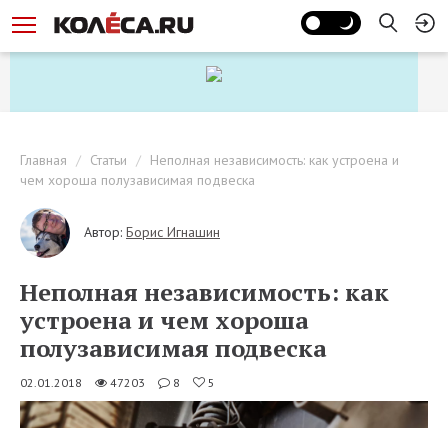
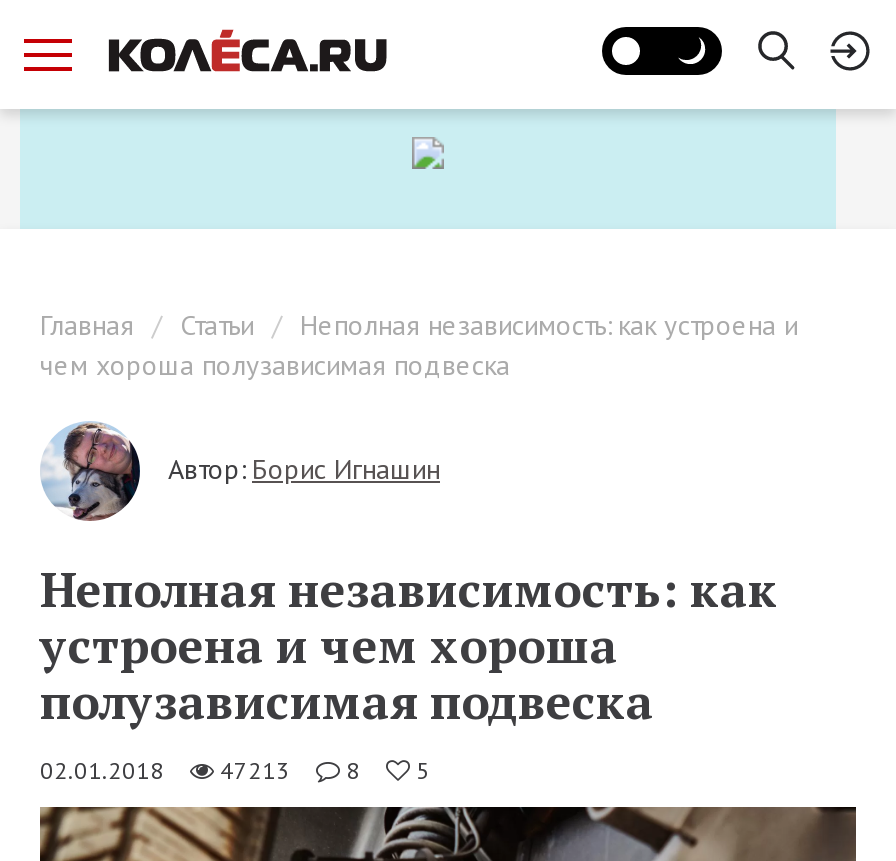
[20,375,215,390] 02.01.2018 47203 8 5 -> [40,755,430,785] 02.01.2018 47213 8 5

